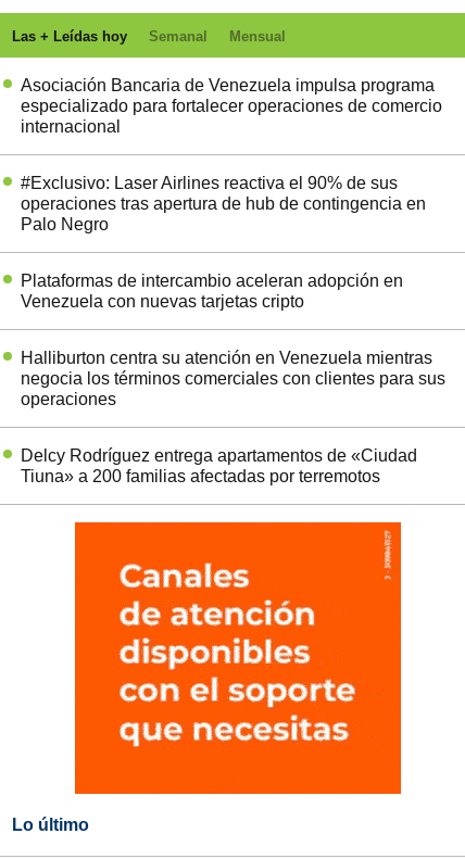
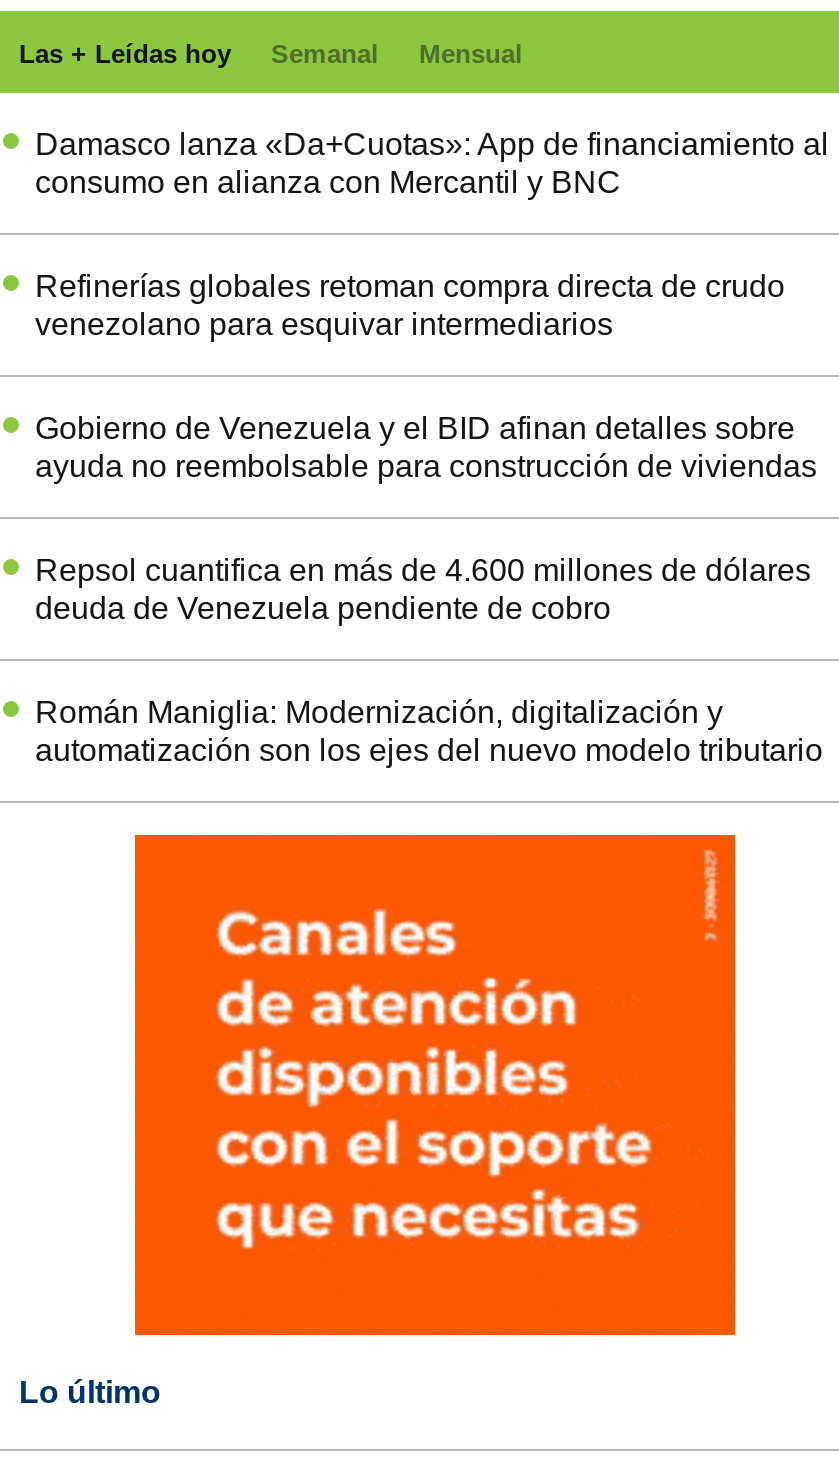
[21,76,442,135] Asociación Bancaria de Venezuela impulsa programa | especializado para fortalecer operaciones de comercio | internacional -> [35,126,829,198] Damasco lanza «Da+Cuotas»: App de financiamiento al | consumo en alianza con Mercantil y BNC
[21,173,426,233] #Exclusivo: Laser Airlines reactiva el 90% de sus | operaciones tras apertura de hub de contingencia en | Palo Negro -> [35,268,785,340] Refinerías globales retoman compra directa de crudo | venezolano para esquivar intermediarios
[21,271,403,310] Plataformas de intercambio aceleran adopción en | Venezuela con nuevas tarjetas cripto -> [35,410,817,482] Gobierno de Venezuela y el BID afinan detalles sobre | ayuda no reembolsable para construcción de viviendas
[21,348,445,408] Halliburton centra su atención en Venezuela mientras | negocia los términos comerciales con clientes para sus | operaciones -> [35,552,811,624] Repsol cuantifica en más de 4.600 millones de dólares | deuda de Venezuela pendiente de cobro
[21,446,417,485] Delcy Rodríguez entrega apartamentos de «Ciudad | Tiuna» a 200 familias afectadas por terremotos -> [35,694,823,766] Román Maniglia: Modernización, digitalización y | automatización son los ejes del nuevo modelo tributario

